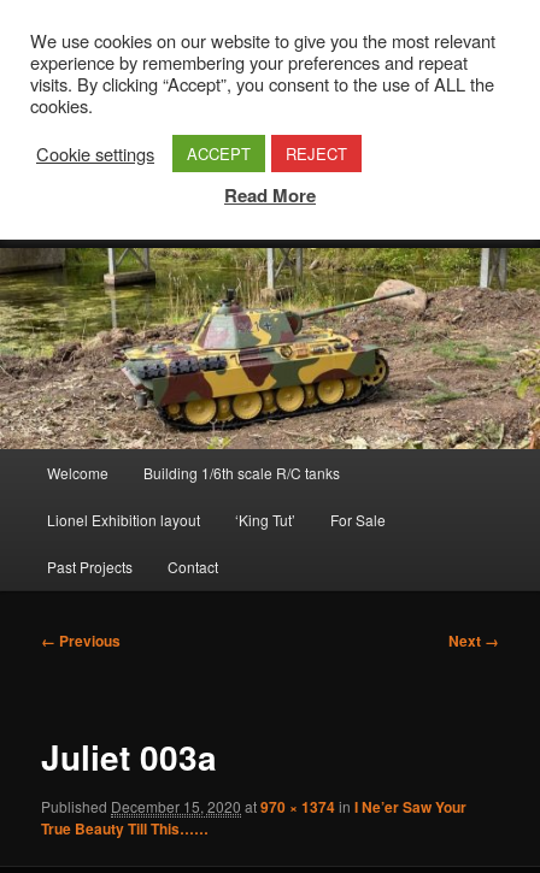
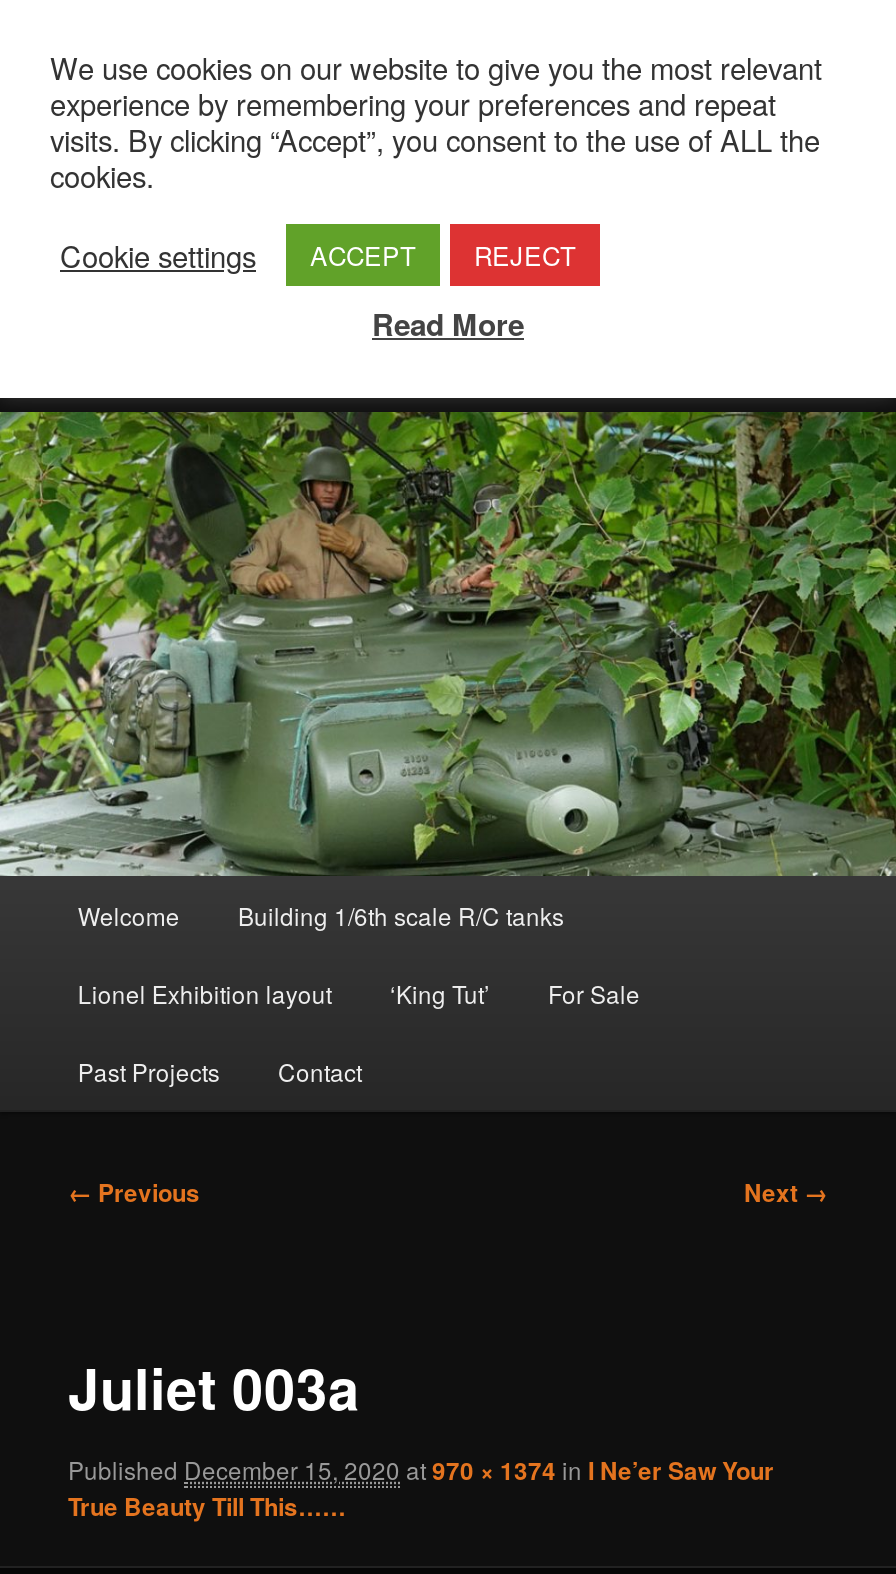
[4,247,536,450] [image] -> [6,412,890,878] [image]

